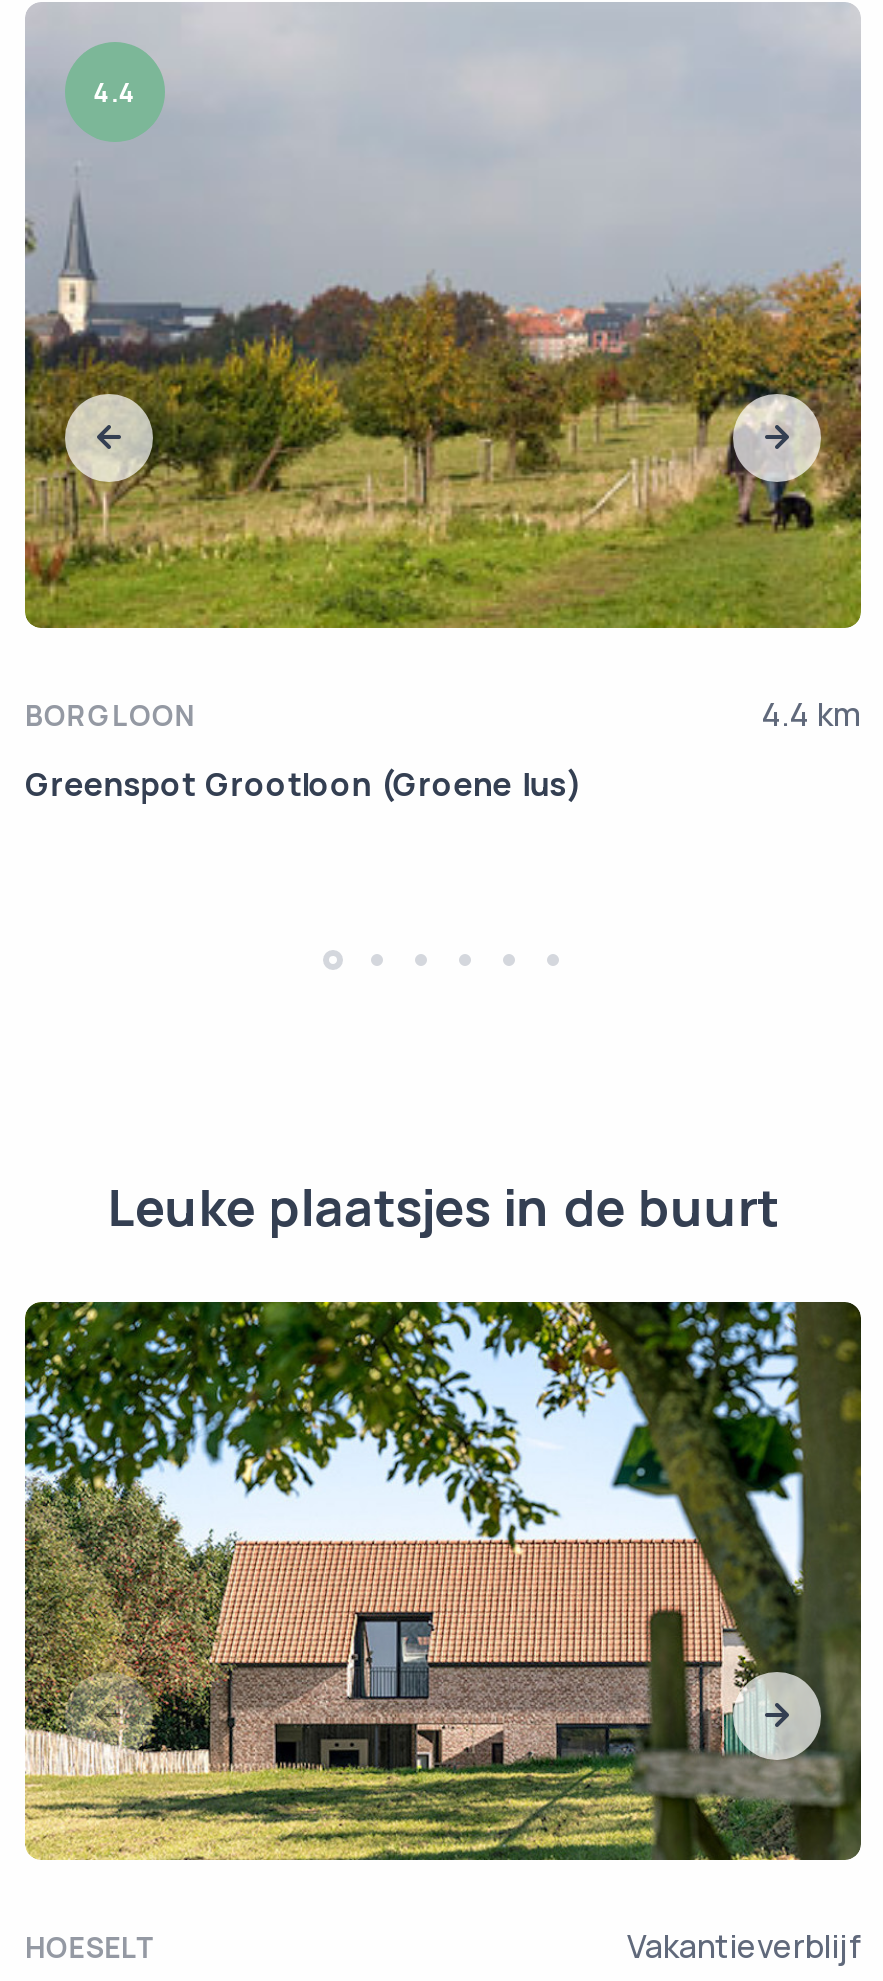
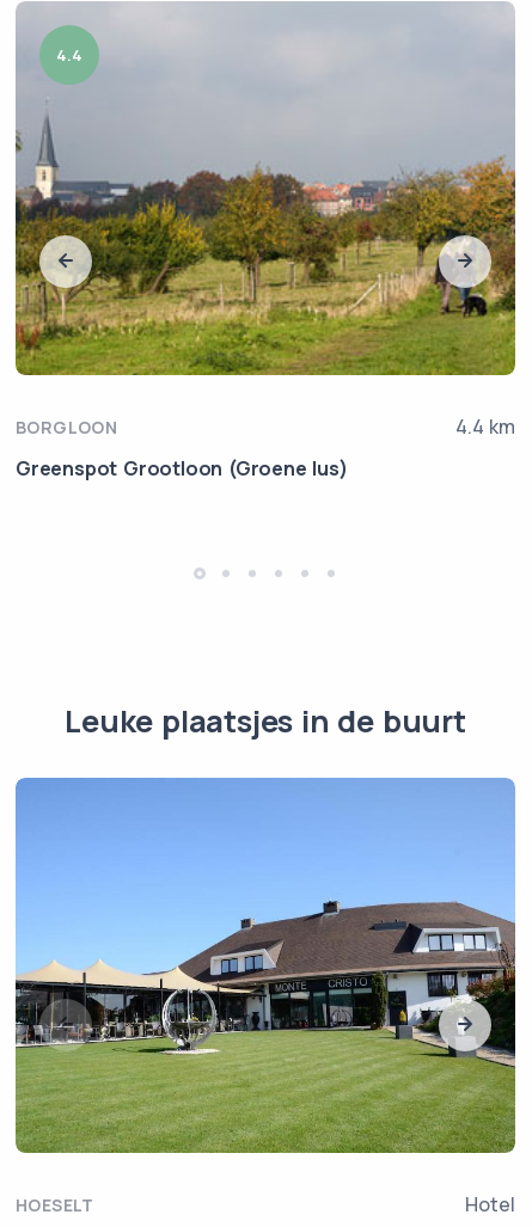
[23,1300,863,1968] [image] | Vakantieverblijf -> [14,777,516,1217] [image] | Hotel

